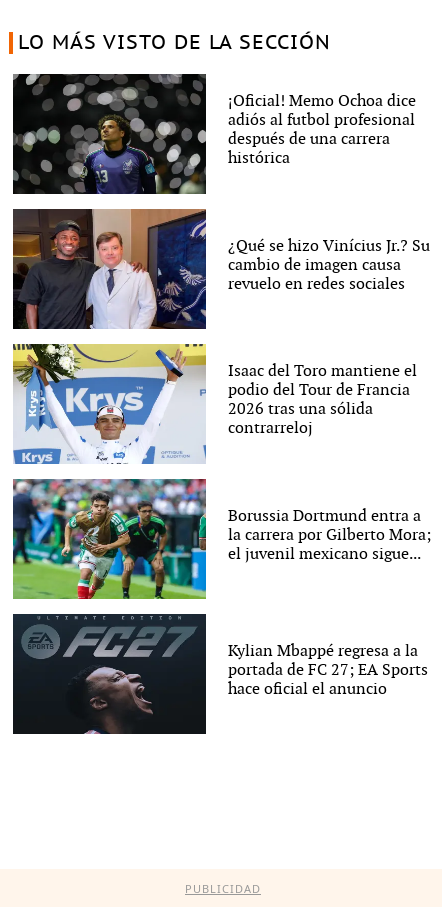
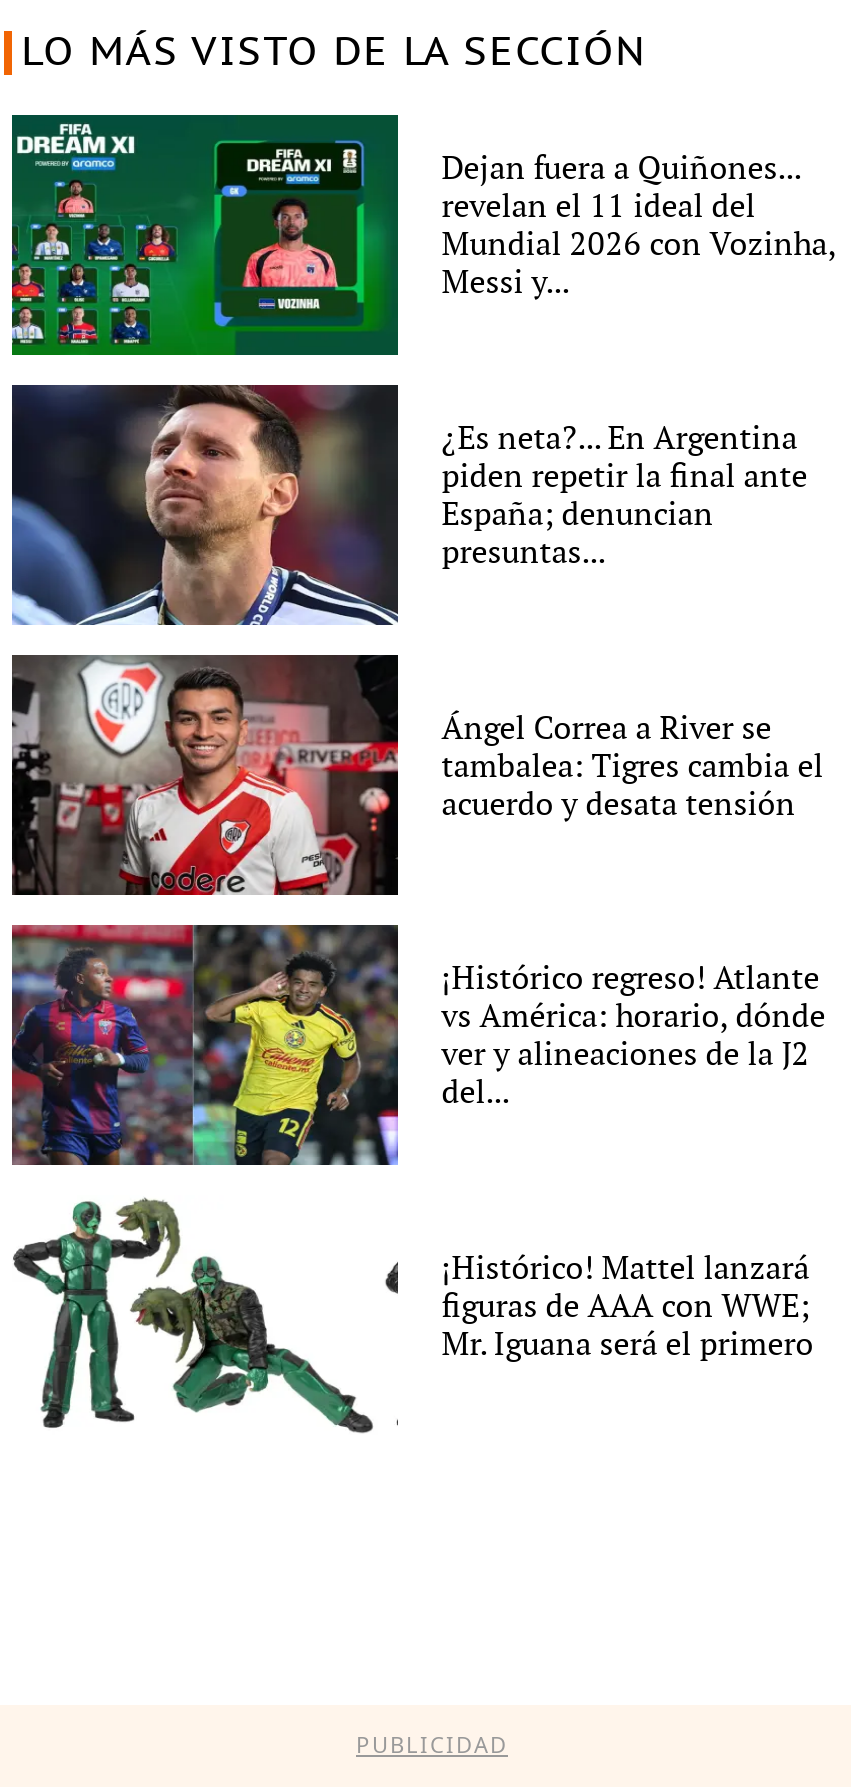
[12,73,416,195] [image] | ¡Oficial! Memo Ochoa dice | adiós al futbol profesional | después de una carrera | histórica -> [10,113,836,357] [image] | Dejan fuera a Quiñones... | revelan el 11 ideal del | Mundial 2026 con Vozinha, | Messi y...
[12,208,430,330] [image] | ¿Qué se hizo Vinícius Jr.? Su | cambio de imagen causa | revuelo en redes sociales -> [10,383,808,627] [image] | ¿Es neta?... En Argentina | piden repetir la final ante | España; denuncian | presuntas...
[12,343,417,465] [image] | Isaac del Toro mantiene el | podio del Tour de Francia | 2026 tras una sólida | contrarreloj -> [10,653,824,897] [image] | Ángel Correa a River se | tambalea: Tigres cambia el | acuerdo y desata tensión
[12,478,431,600] [image] | Borussia Dortmund entra a | la carrera por Gilberto Mora; | el juvenil mexicano sigue... -> [10,923,826,1167] [image] | ¡Histórico regreso! Atlante | vs América: horario, dónde | ver y alineaciones de la J2 | del...
[12,613,428,735] [image] | Kylian Mbappé regresa a la | portada de FC 27; EA Sports | hace oficial el anuncio -> [12,1195,814,1435] [image] | ¡Histórico! Mattel lanzará | figuras de AAA con WWE; | Mr. Iguana será el primero

